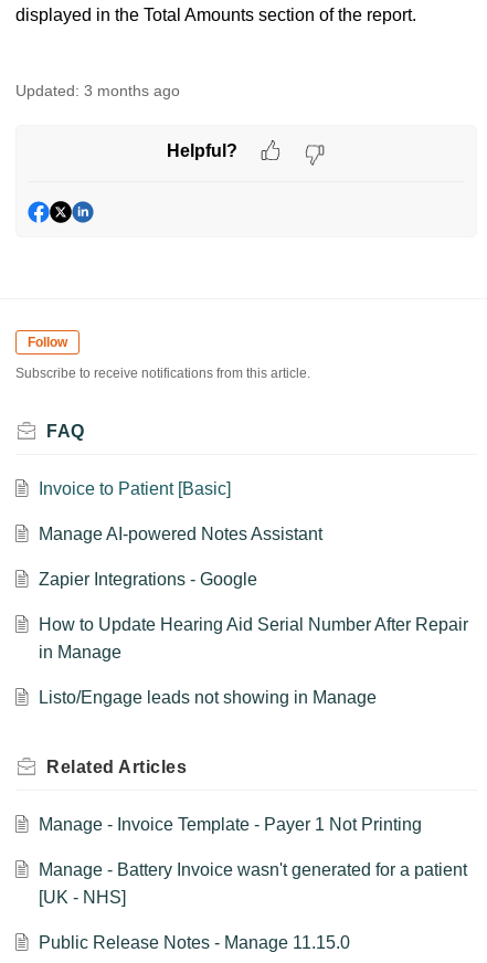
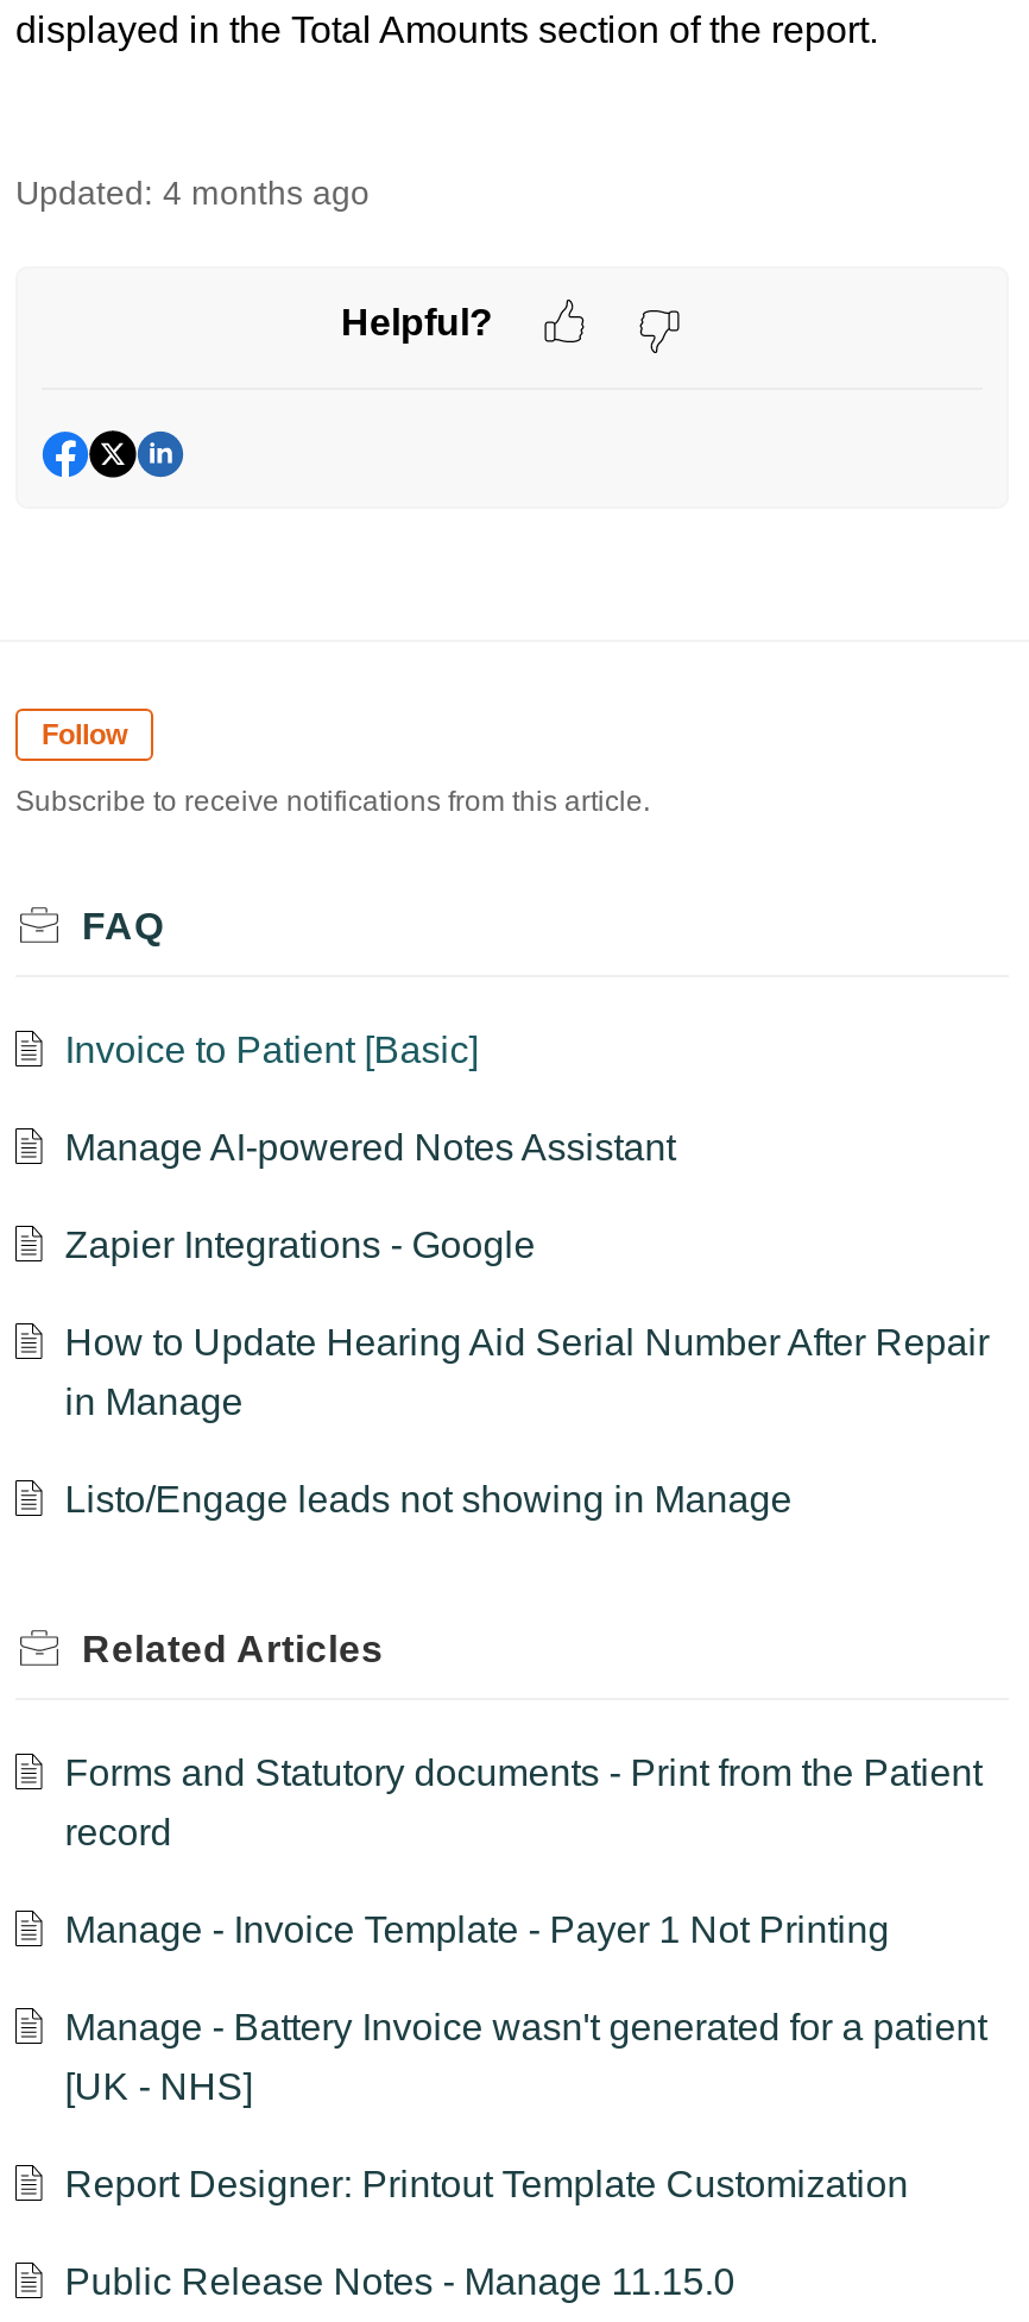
[15,82,180,100] Updated: 3 months ago -> [15,174,370,212] Updated: 4 months ago
none -> [65,1753,982,1853] Forms and Statutory documents - Print from the Patient | record
none -> [65,2165,909,2205] Report Designer: Printout Template Customization

